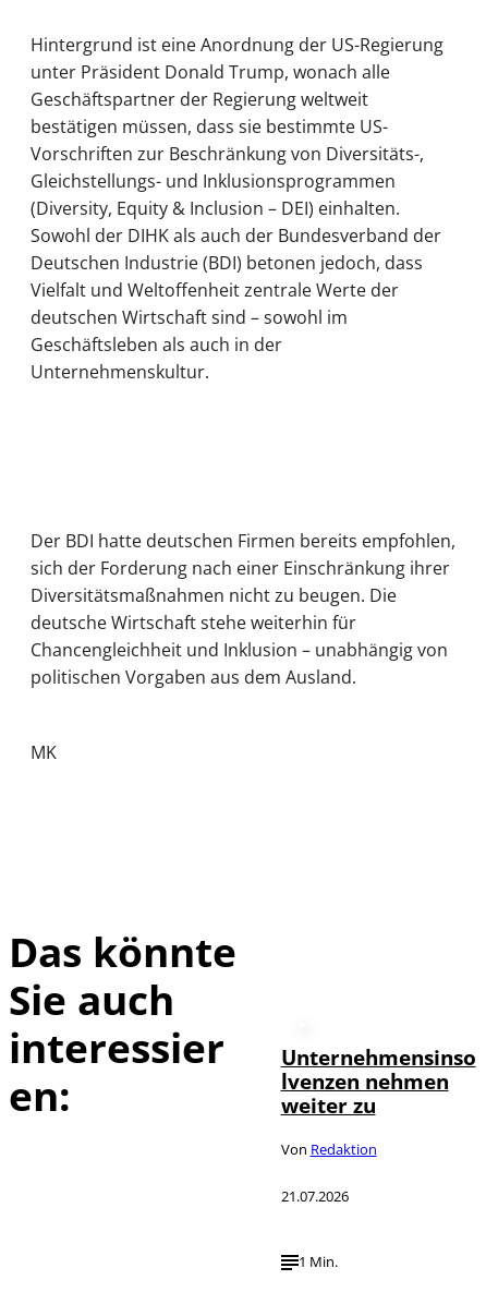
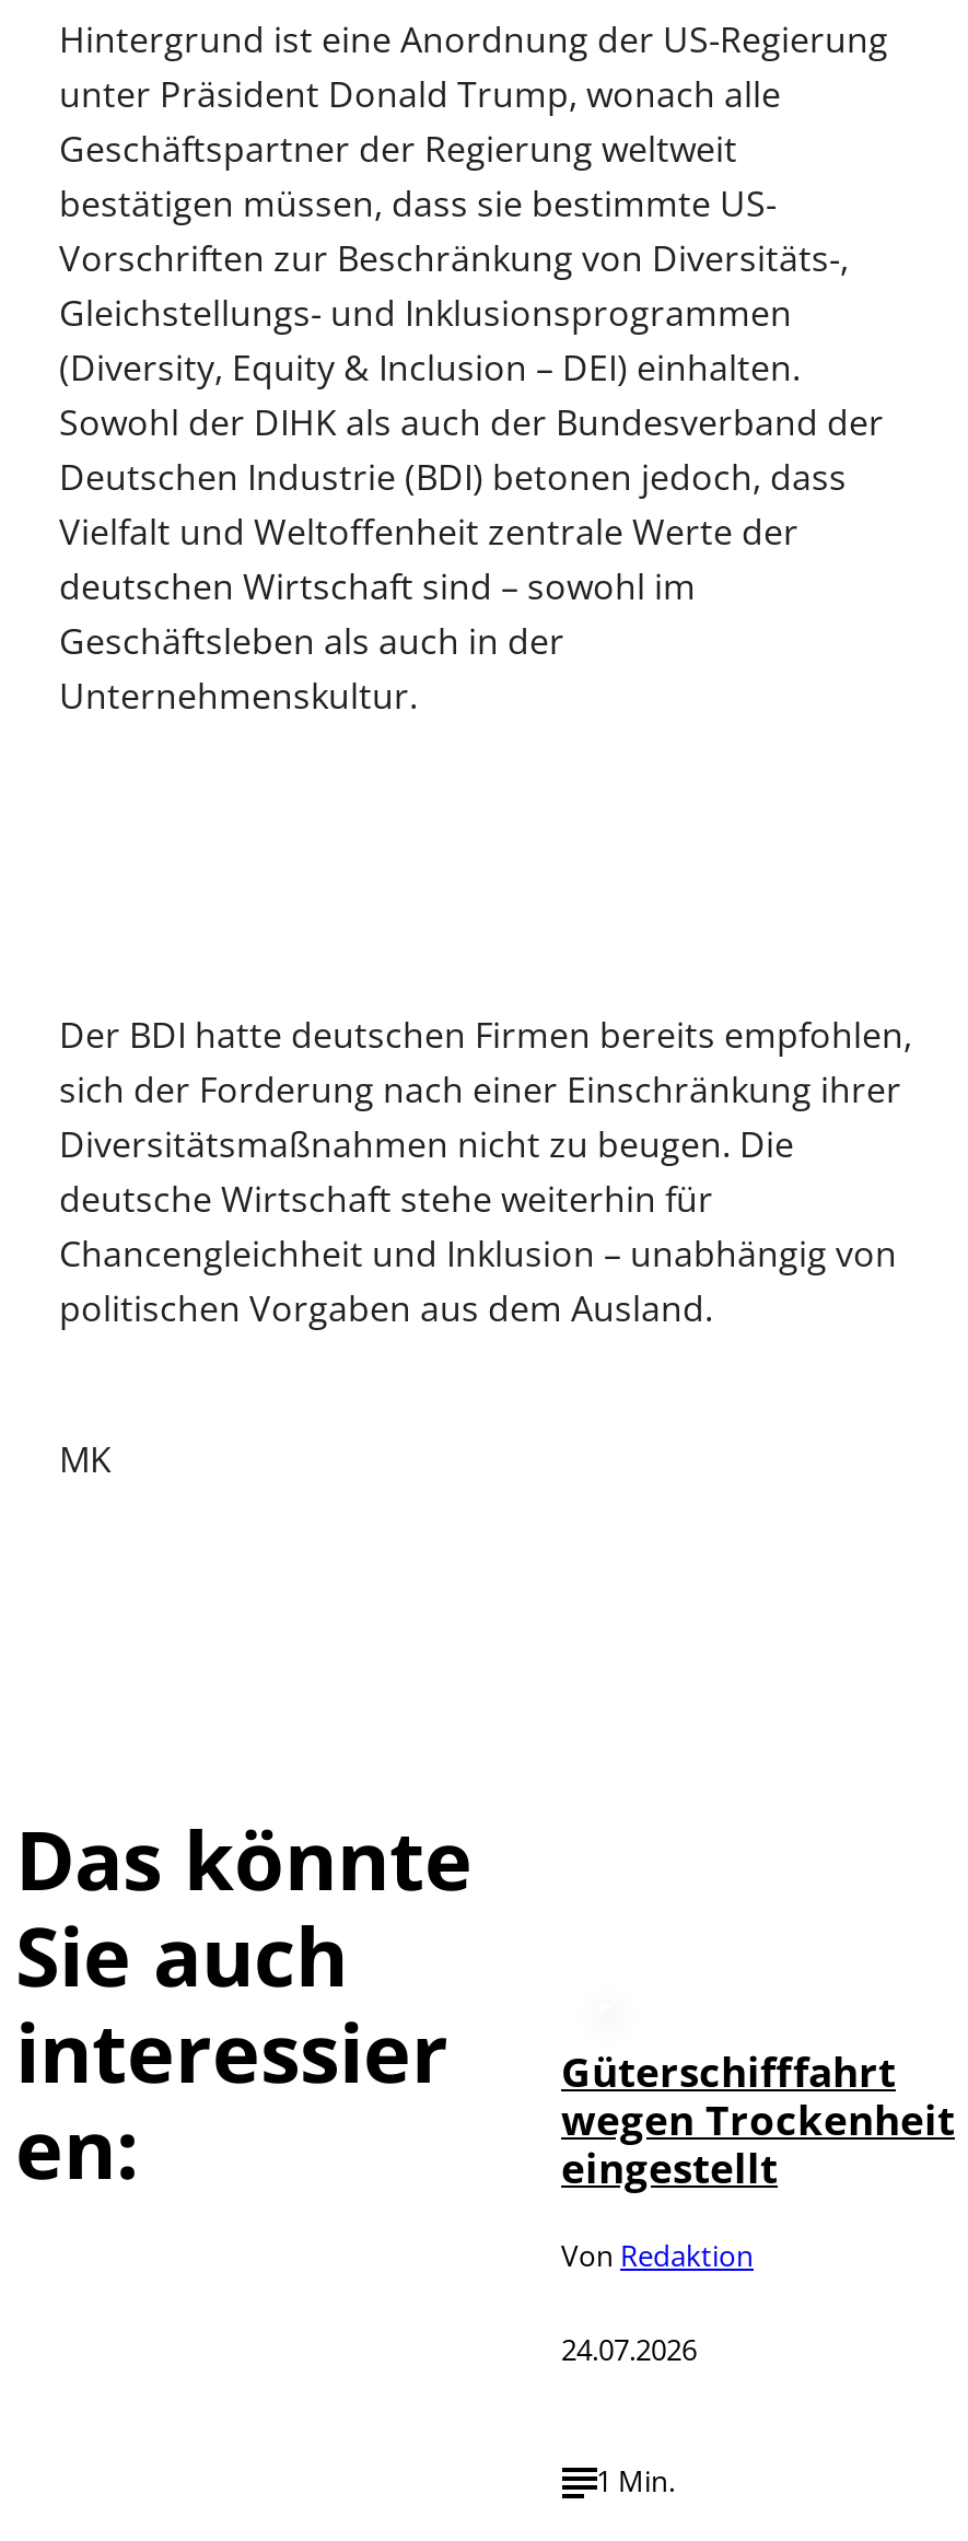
[281,1043,476,1118] Unternehmensinso | lvenzen nehmen | weiter zu -> [561,2043,955,2194] Güterschifffahrt | wegen Trockenheit | eingestellt
[281,1186,348,1206] 21.07.2026 -> [561,2330,697,2369] 24.07.2026

